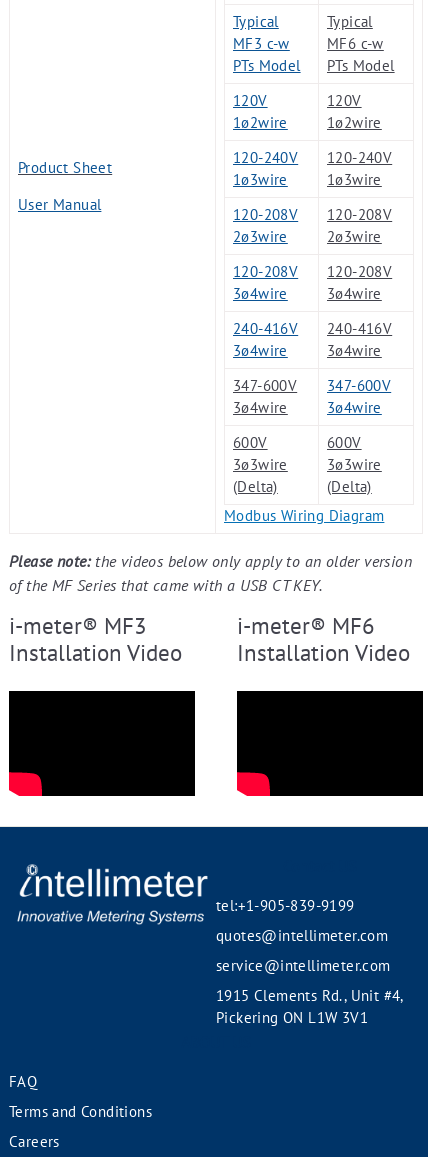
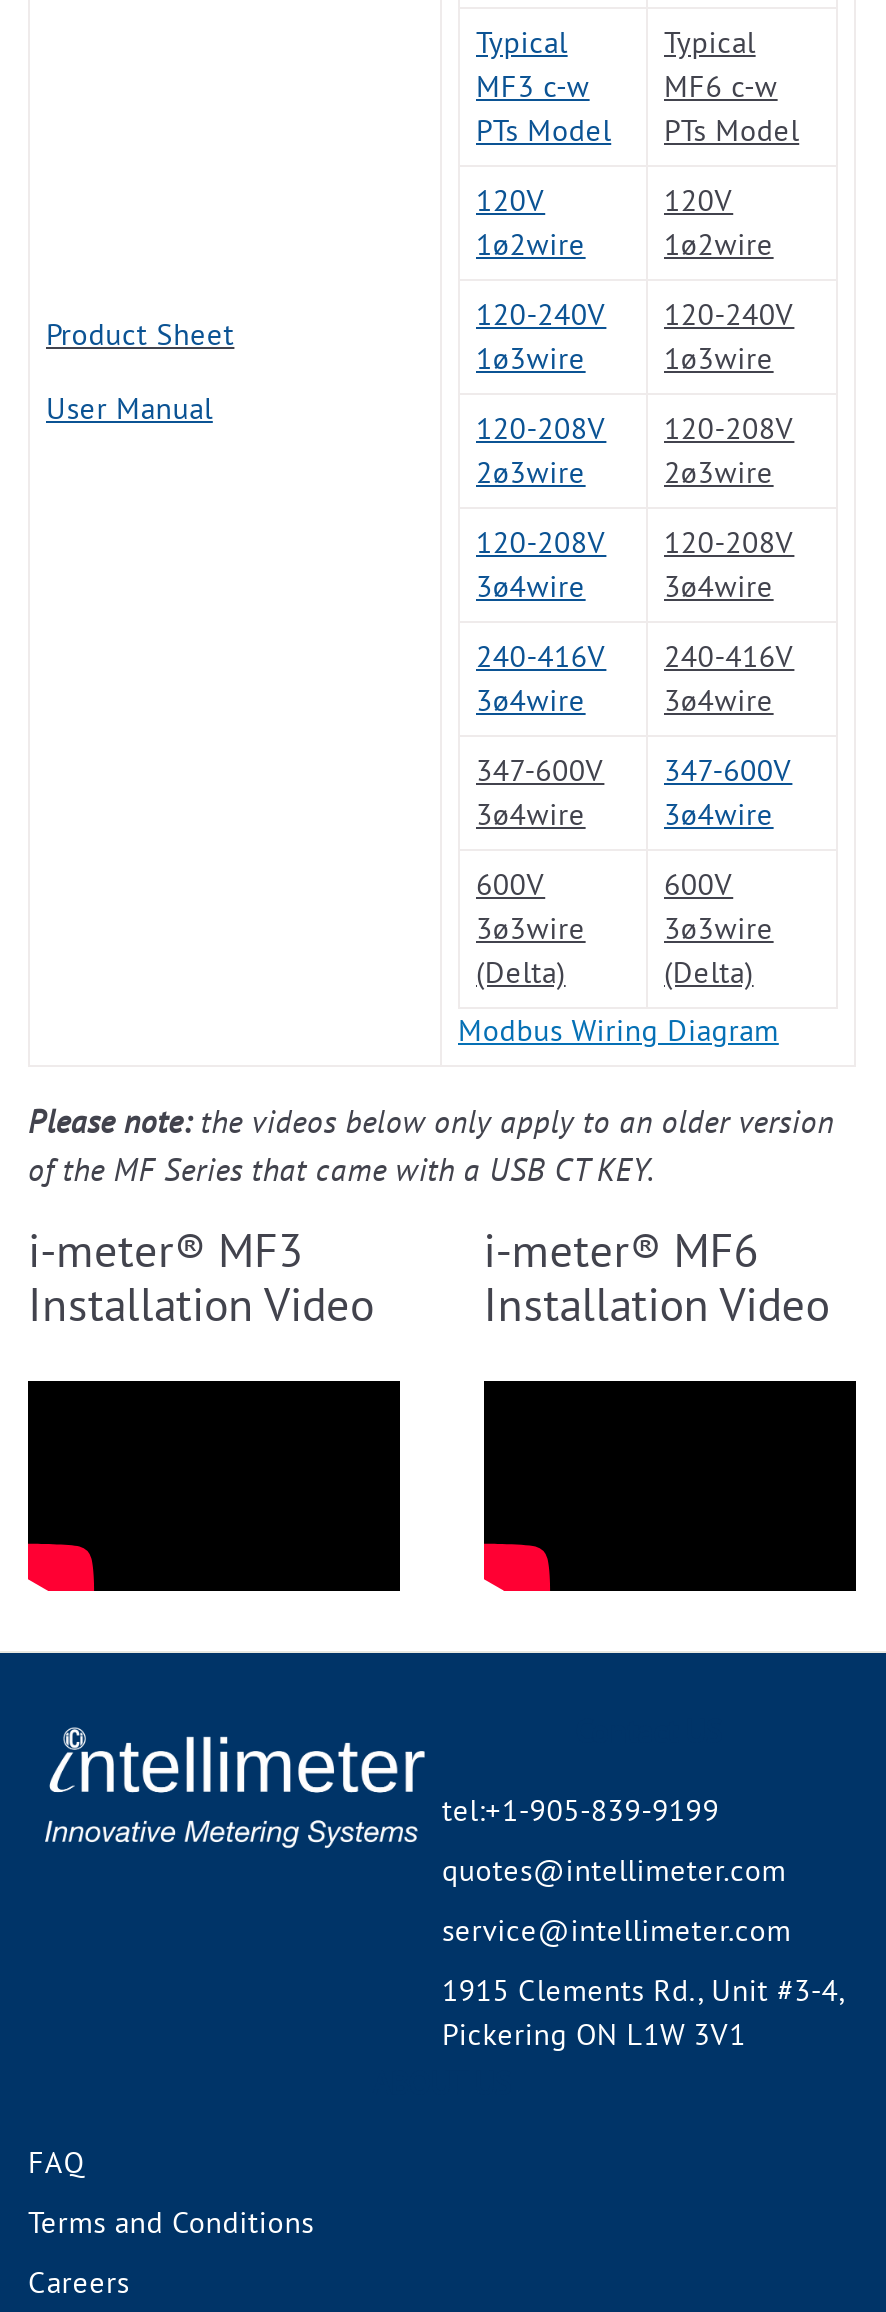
[216,986,403,1005] 1915 Clements Rd., Unit #4, -> [442,1971,843,2009] 1915 Clements Rd., Unit #3-4,

